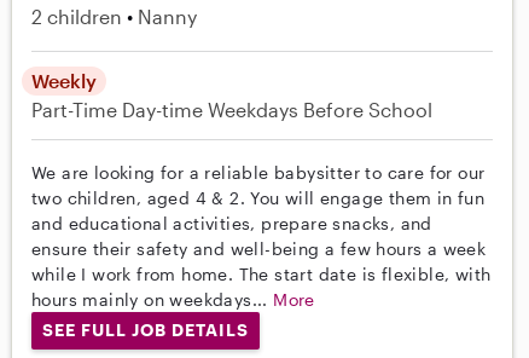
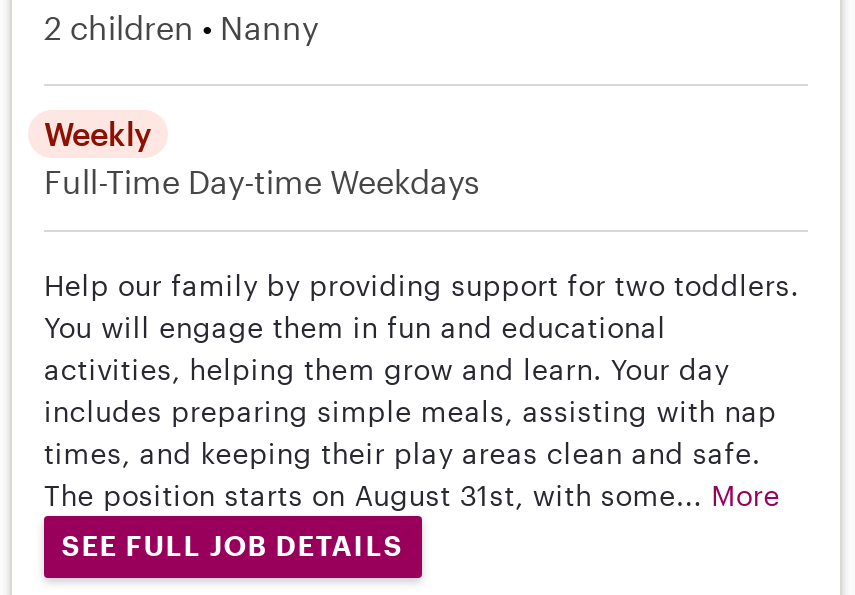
[31,97,432,120] Part-Time Day-time Weekdays Before School -> [44,161,480,199] Full-Time Day-time Weekdays
[31,161,491,309] We are looking for a reliable babysitter to care for our | two children, aged 4 & 2. You will engage them in fun | and educational activities, prepare snacks, and | ensure their safety and well-being a few hours a week | while I work from home. The start date is flexible, with | hours mainly on weekdays... More -> [44,267,799,511] Help our family by providing support for two toddlers. | You will engage them in fun and educational | activities, helping them grow and learn. Your day | includes preparing simple meals, assisting with nap | times, and keeping their play areas clean and safe. | The position starts on August 31st, with some... More

